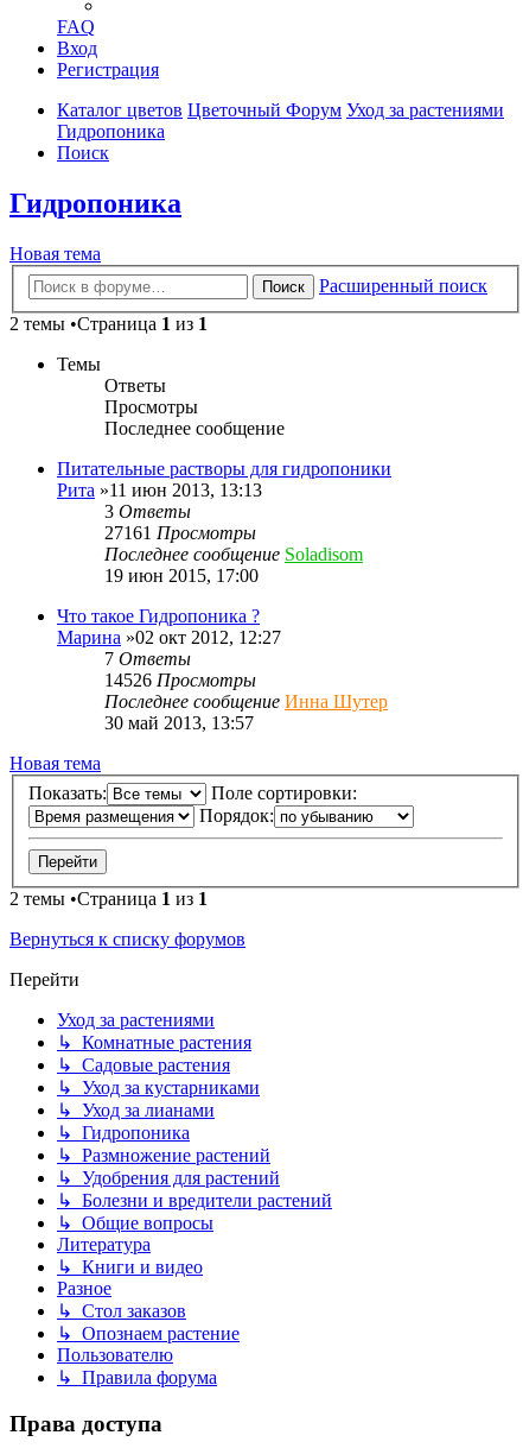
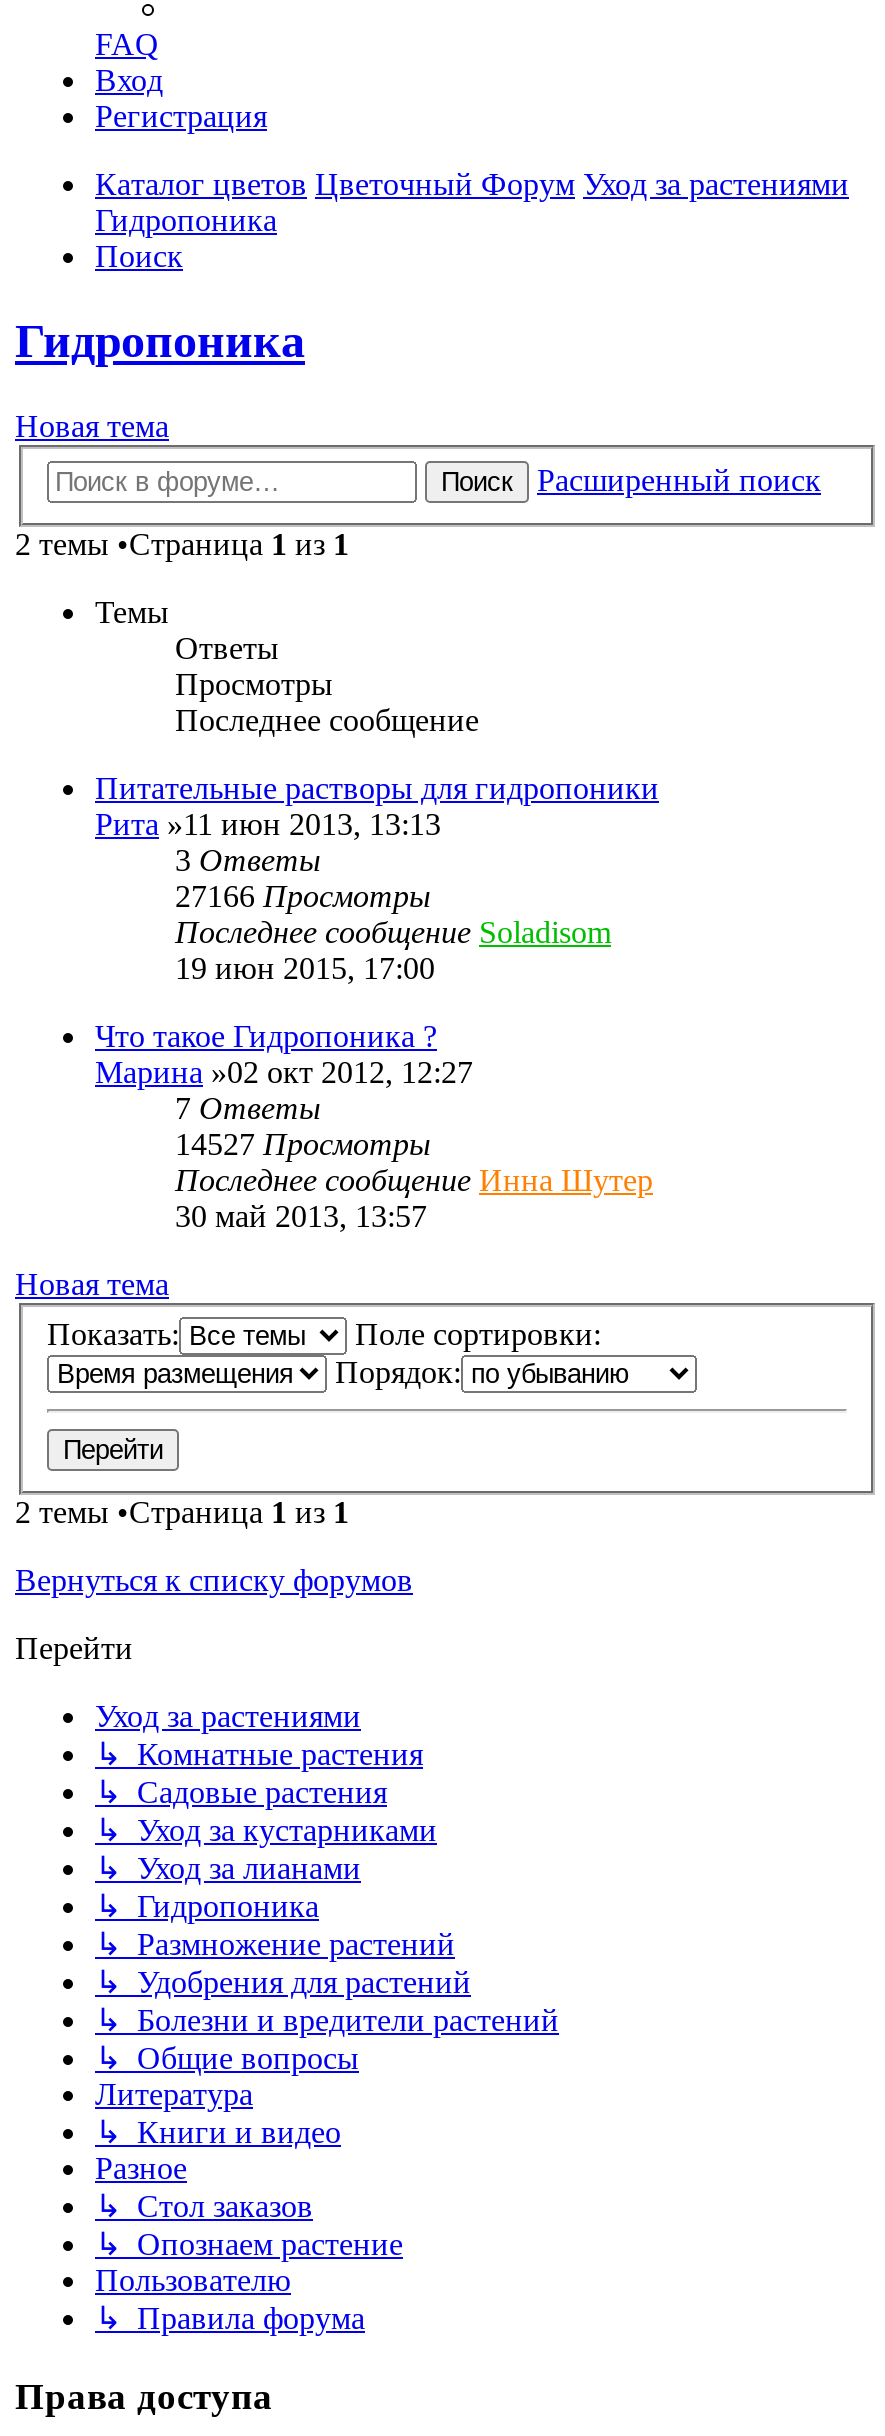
[104,523,256,543] 27161 Просмотры -> [175,879,431,913] 27166 Просмотры
[104,670,256,690] 14526 Просмотры -> [175,1127,431,1161] 14527 Просмотры

